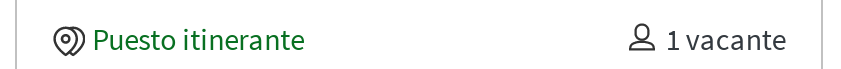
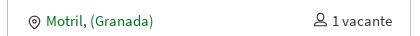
[92,20,304,58] Puesto itinerante -> [46,11,154,30] Motril, (Granada)

